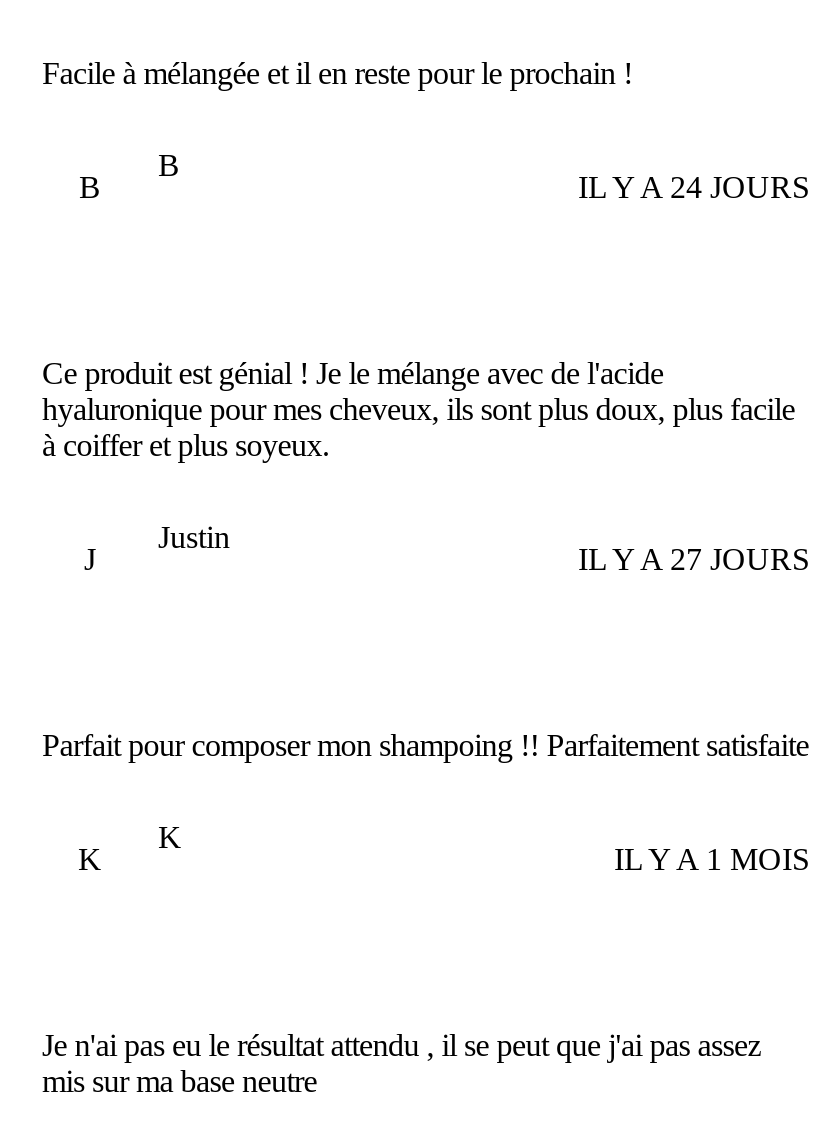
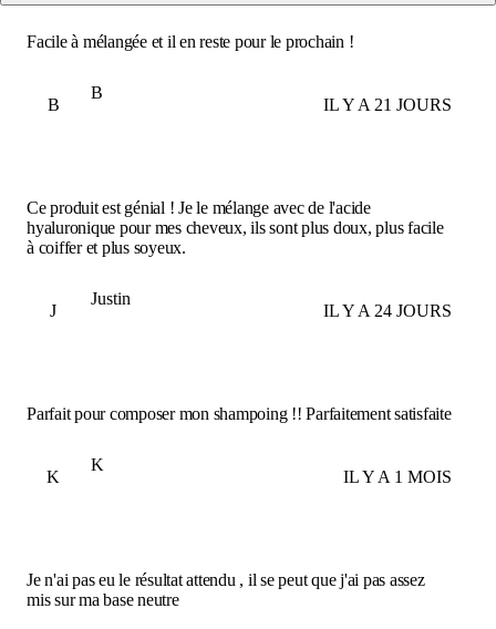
[578,169,810,203] IL Y A 24 JOURS -> [323,95,452,114] IL Y A 21 JOURS
[578,541,810,575] IL Y A 27 JOURS -> [323,301,452,320] IL Y A 24 JOURS

